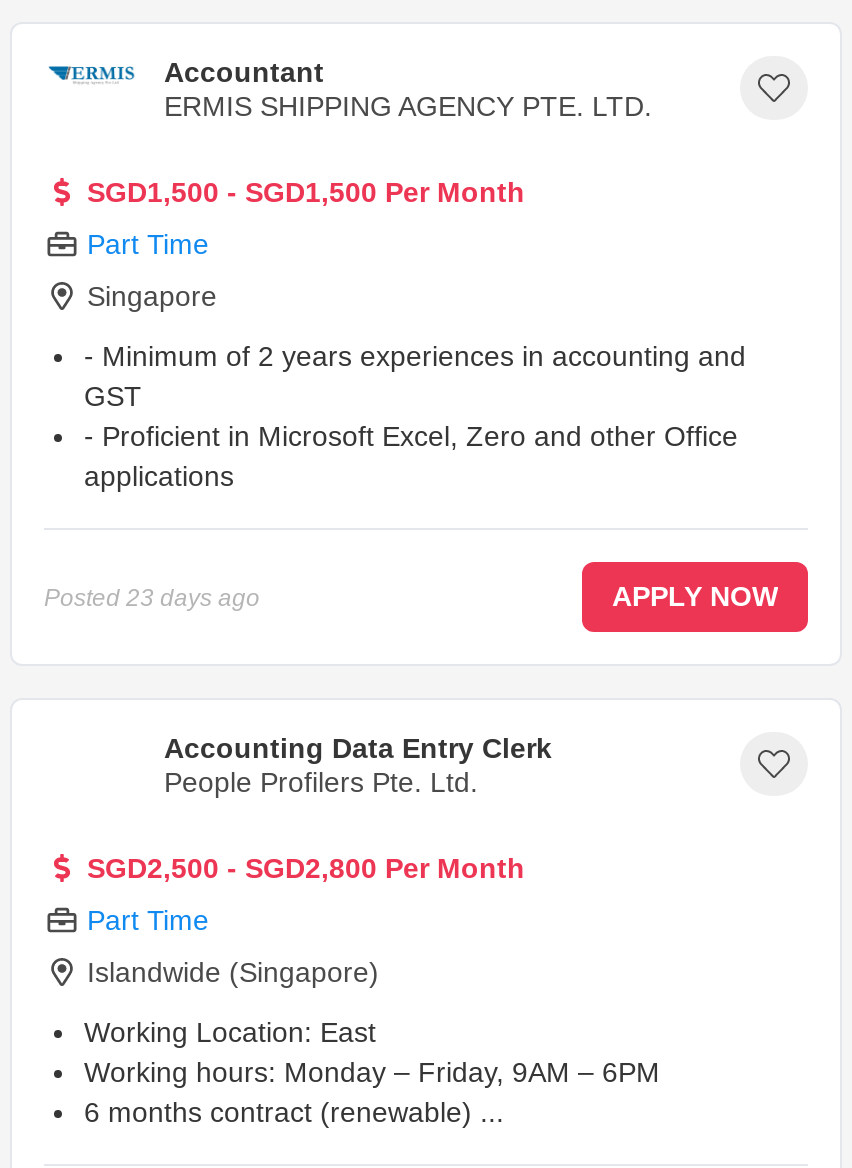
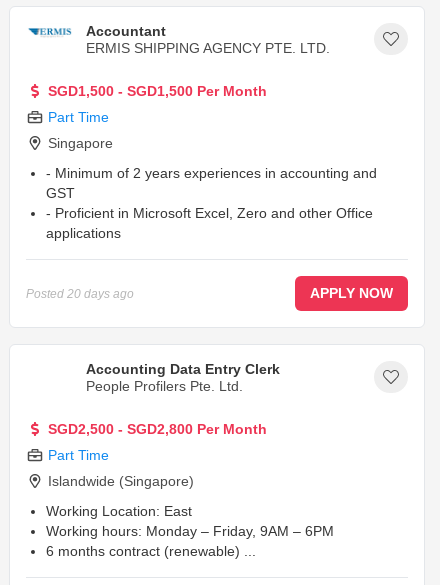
[44,583,260,611] Posted 23 days ago -> [26,286,134,300] Posted 20 days ago

